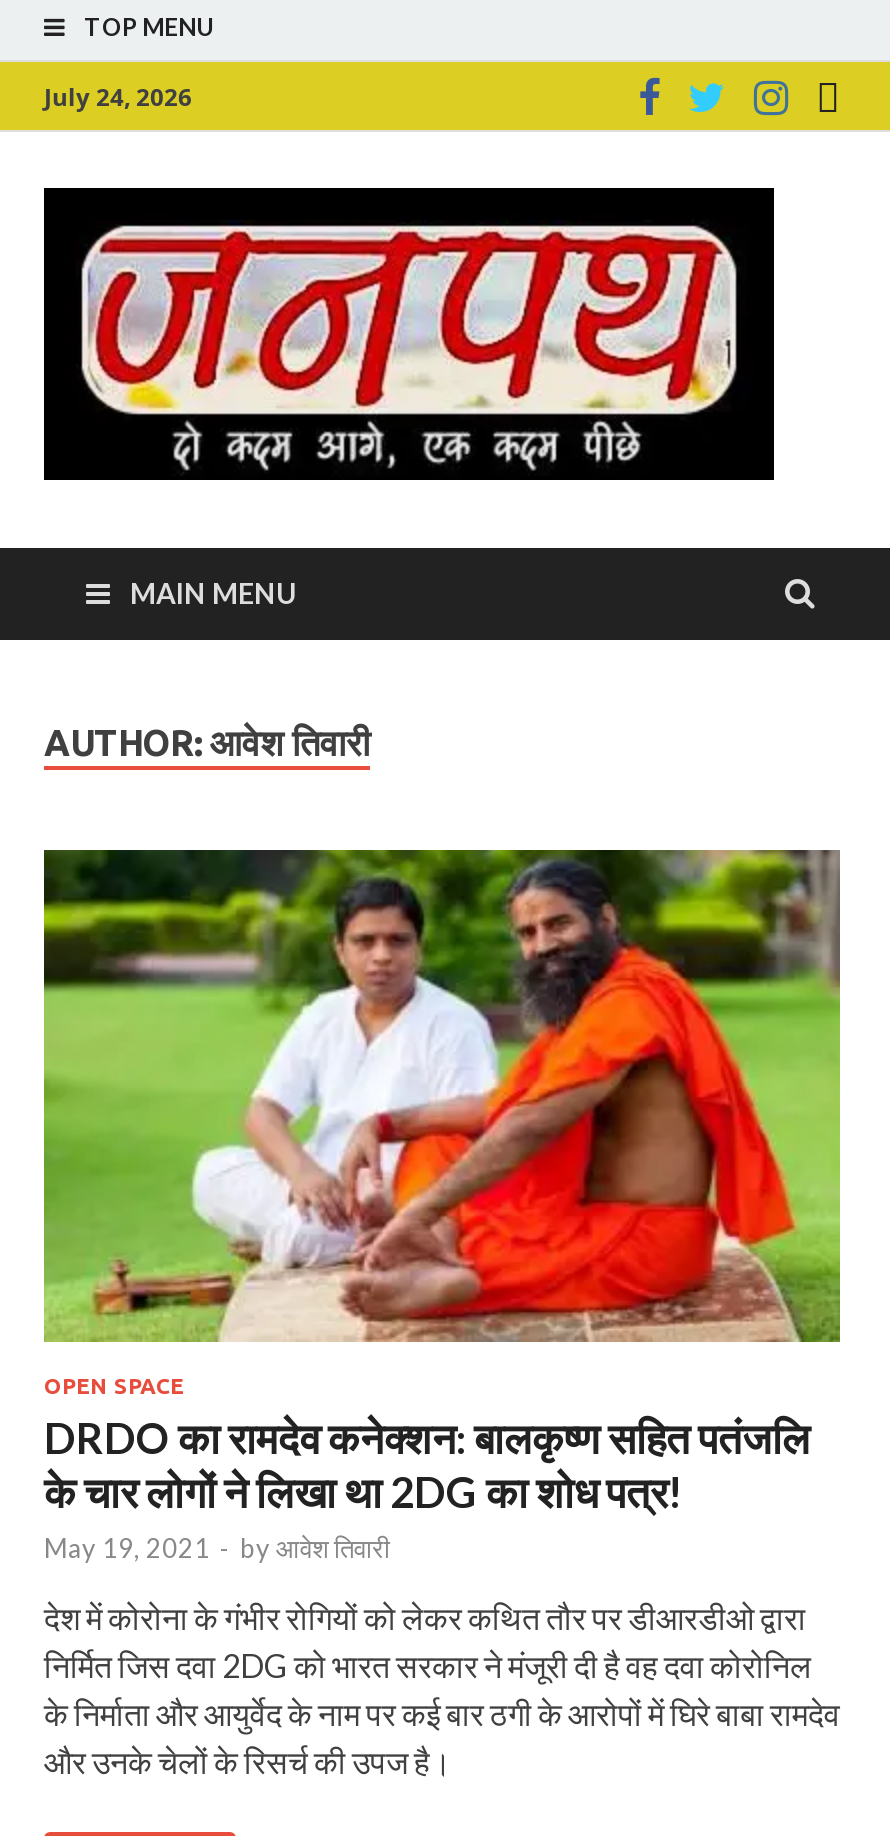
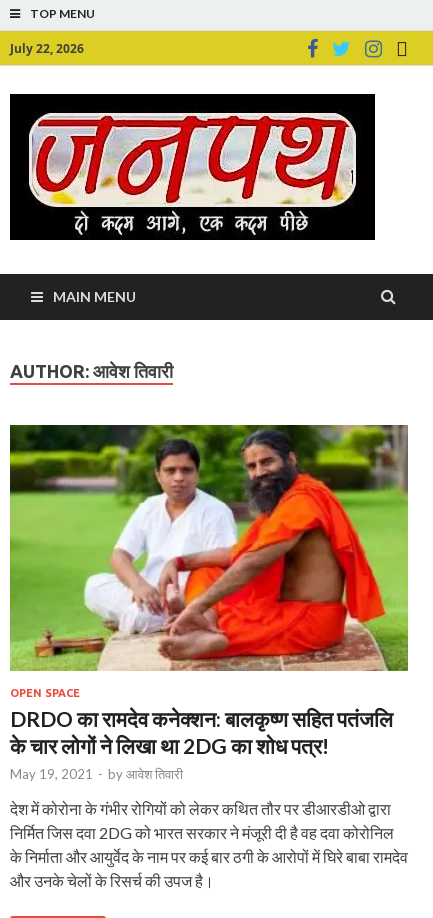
[44,79,192,113] July 24, 2026 -> [10,39,84,56] July 22, 2026

